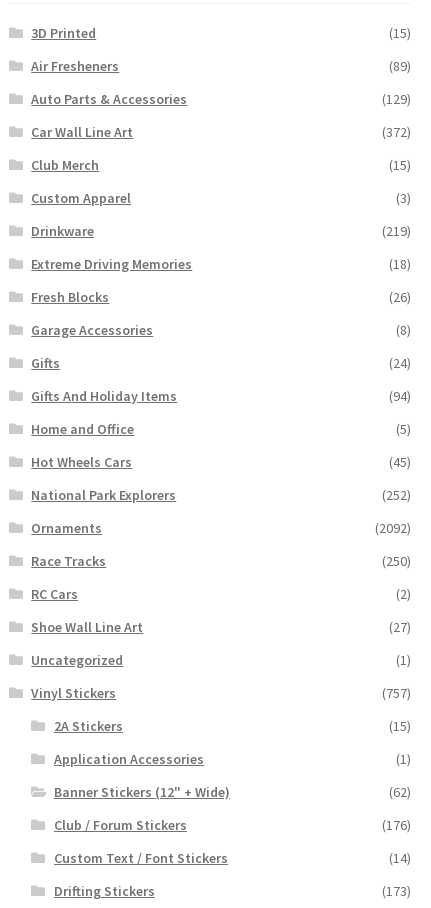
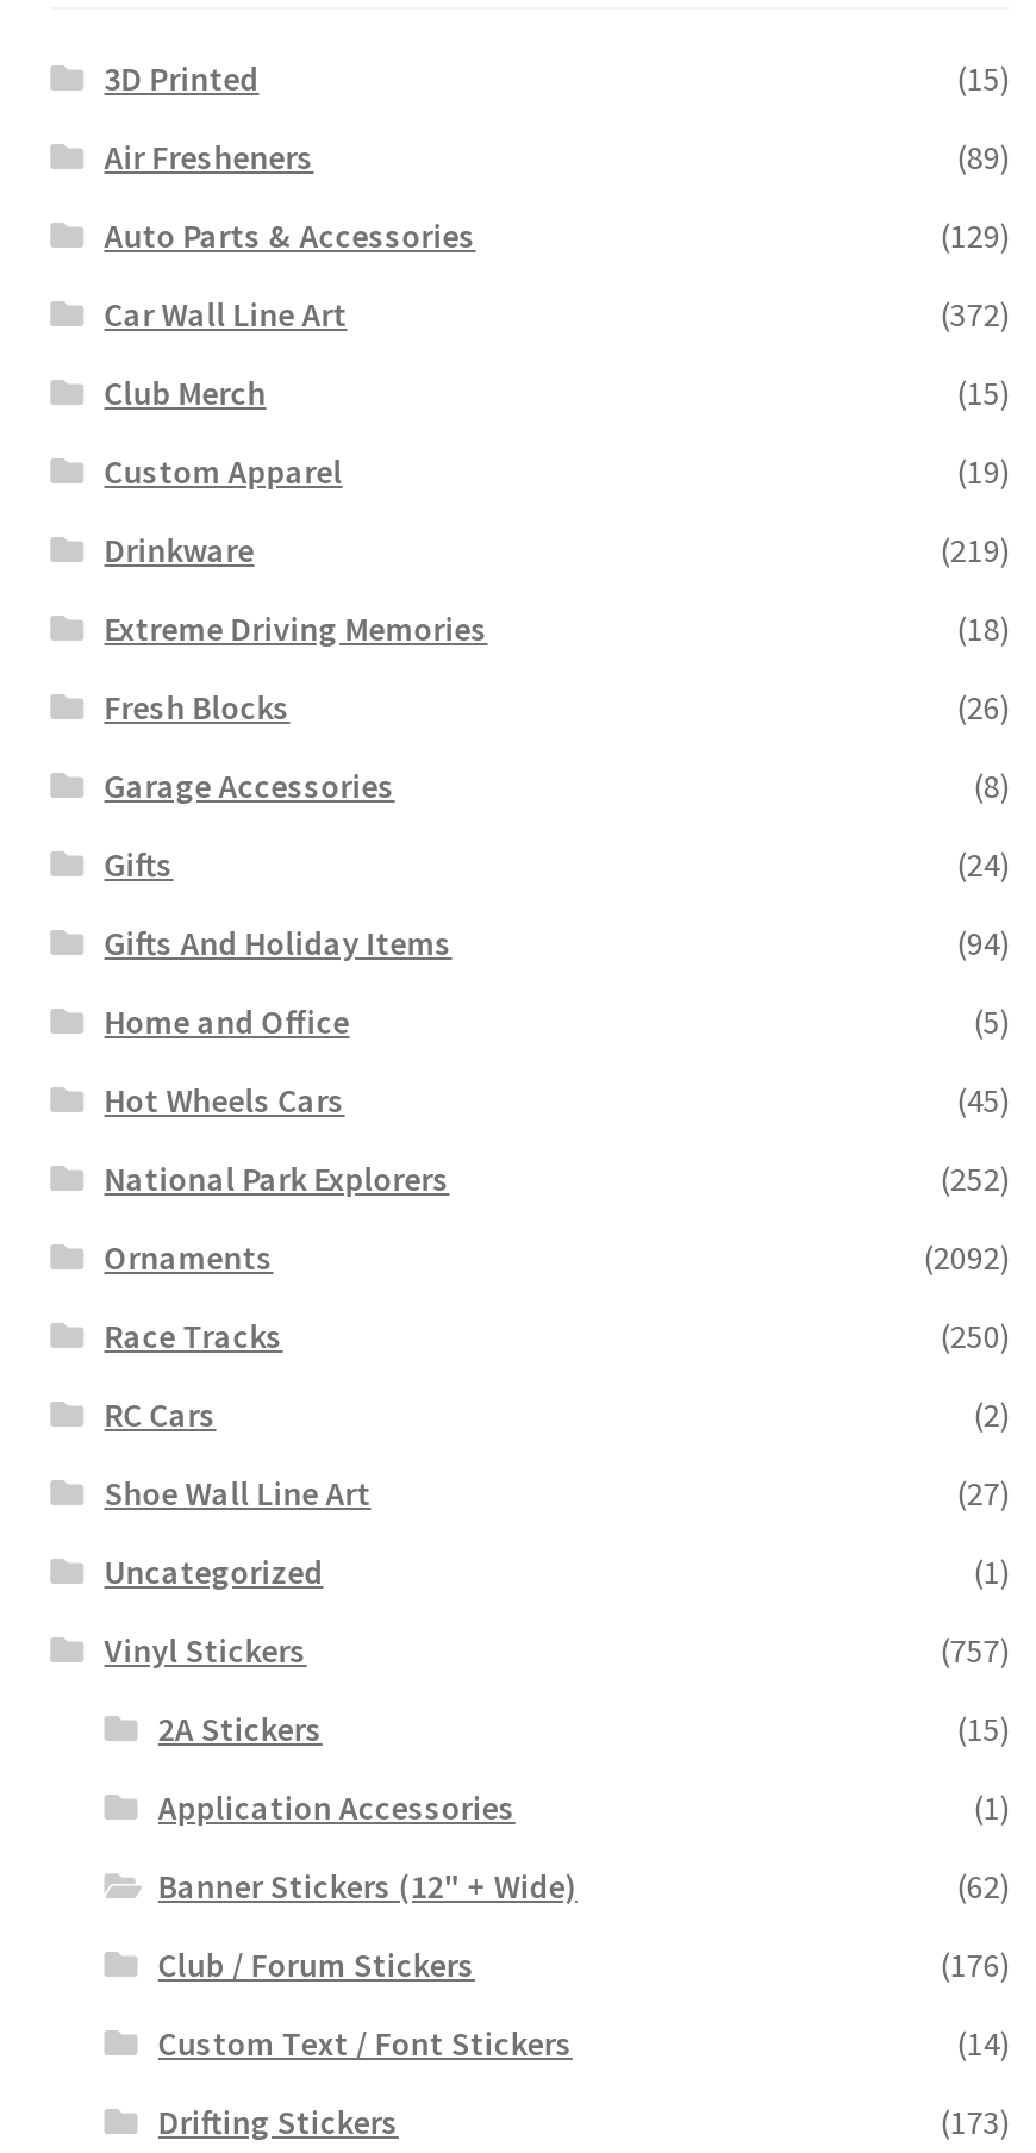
[396,189,411,207] (3) -> [957,450,1010,493] (19)

